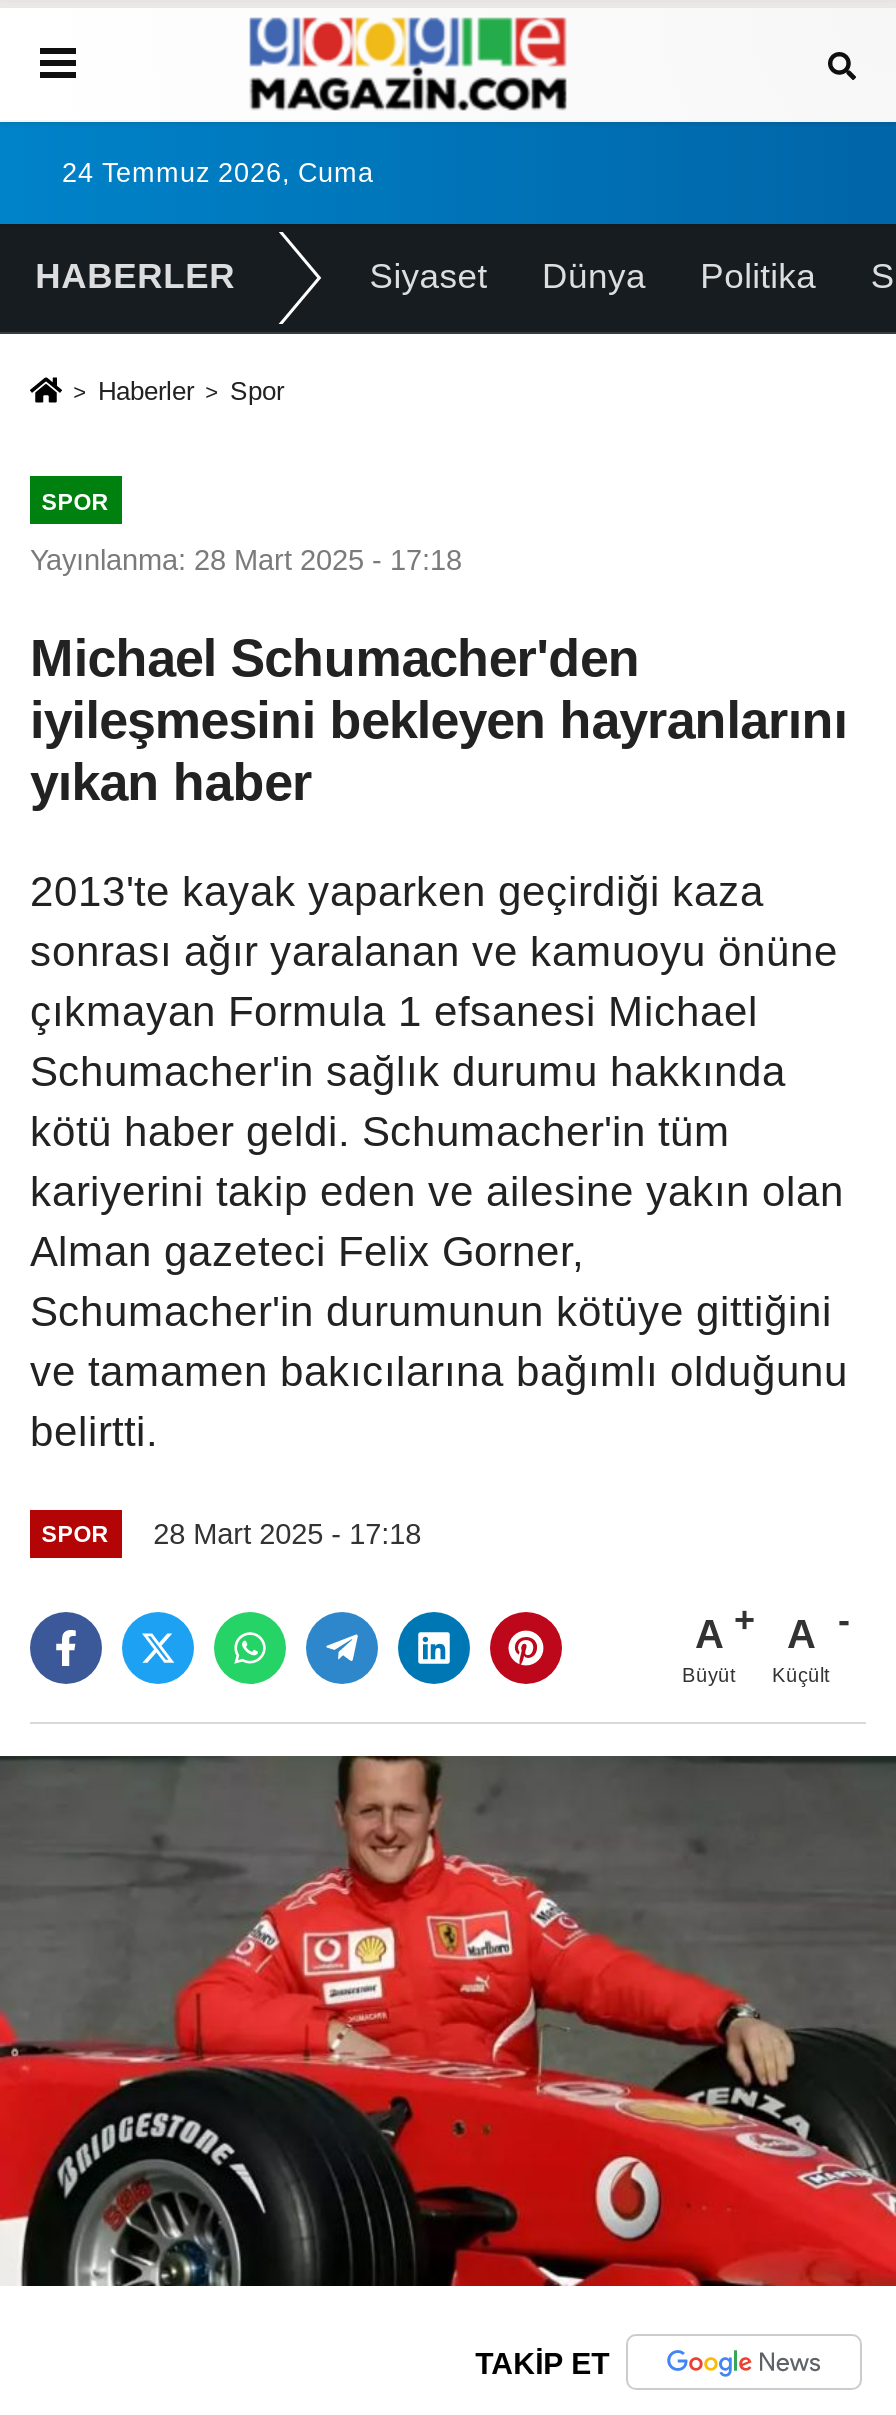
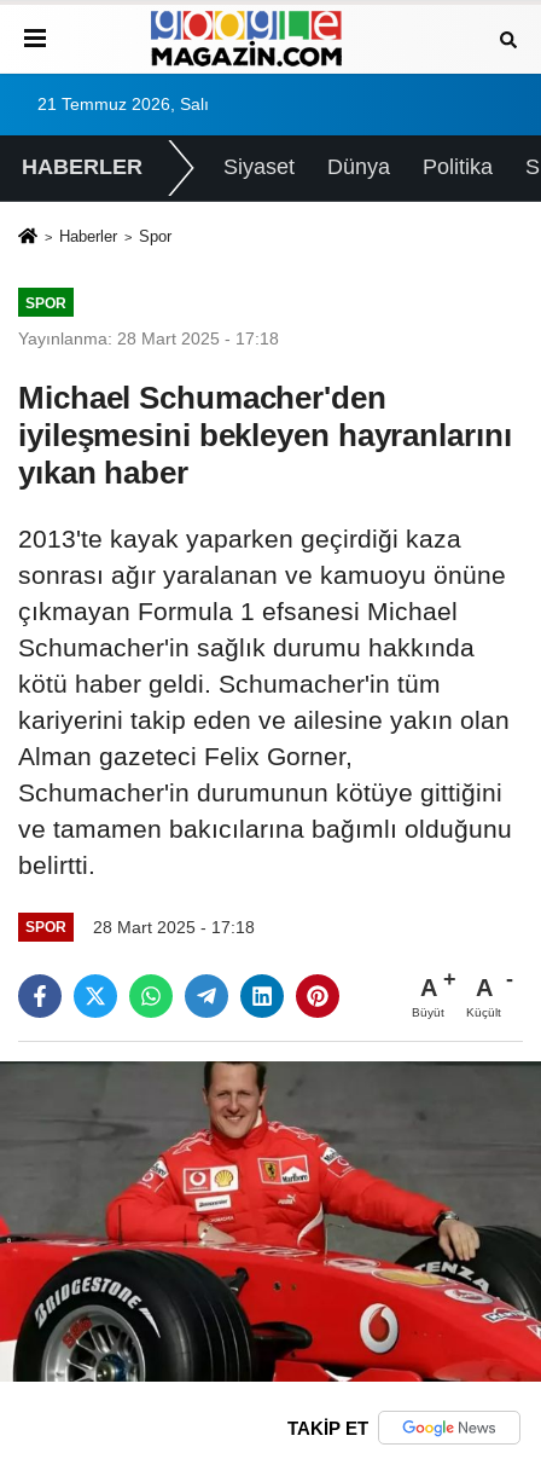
[62,158,374,188] 24 Temmuz 2026, Cuma -> [37,95,209,114] 21 Temmuz 2026, Salı

